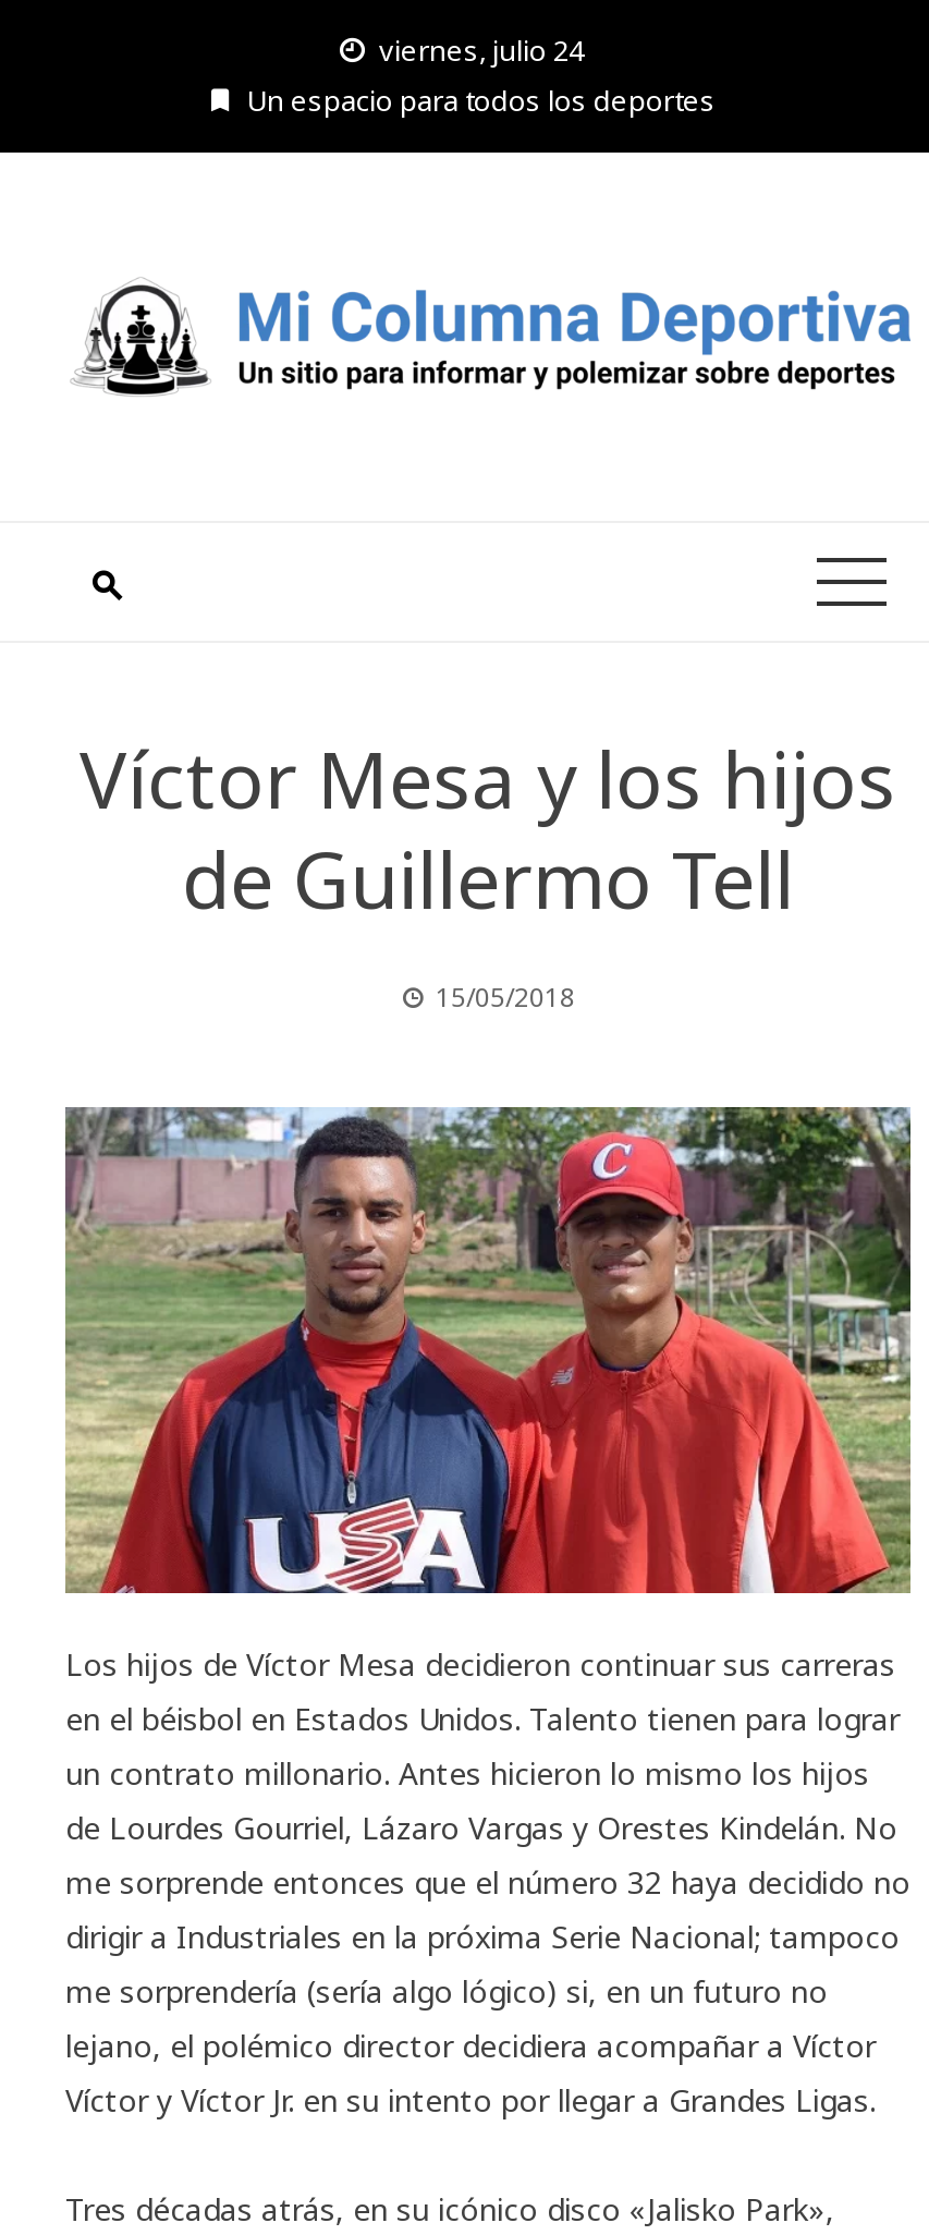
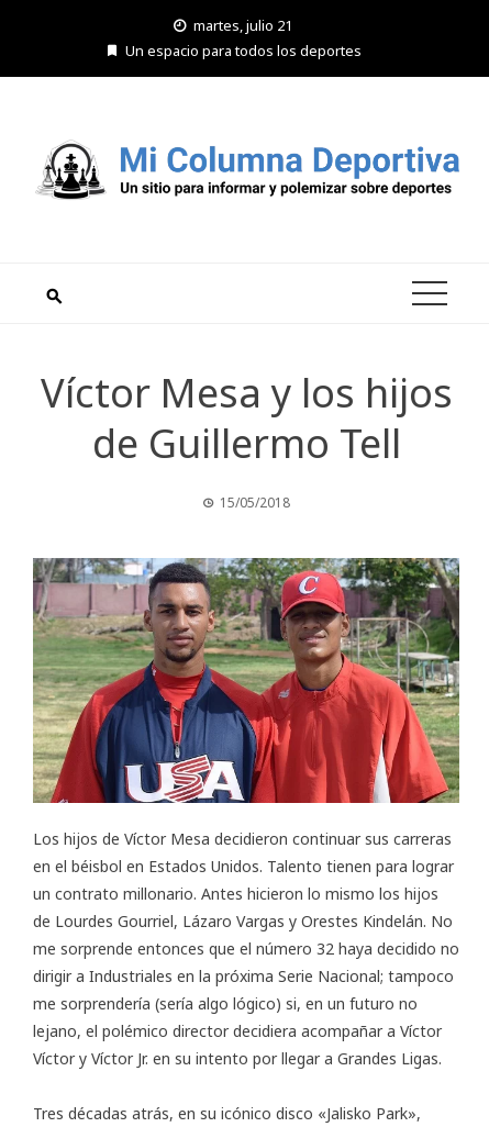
[379,31,584,70] viernes, julio 24 -> [193,15,292,35] martes, julio 21

